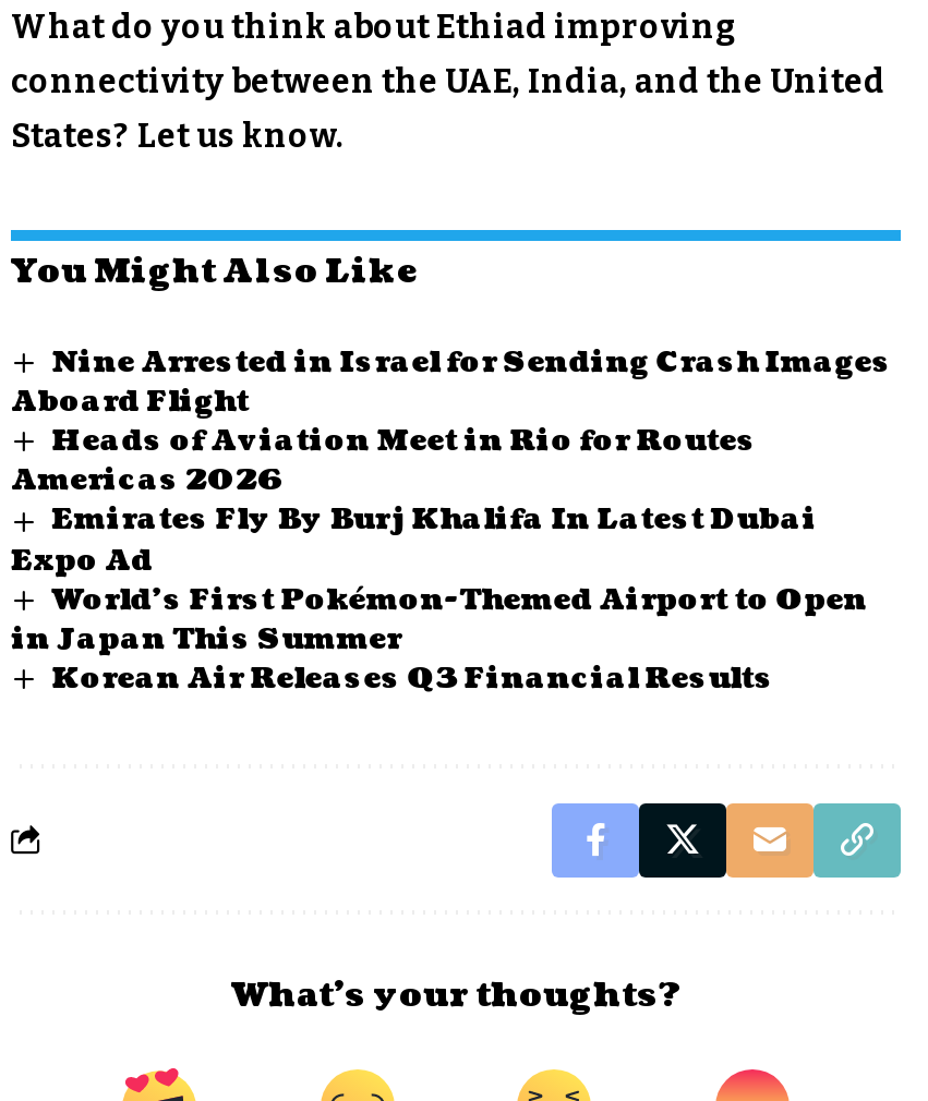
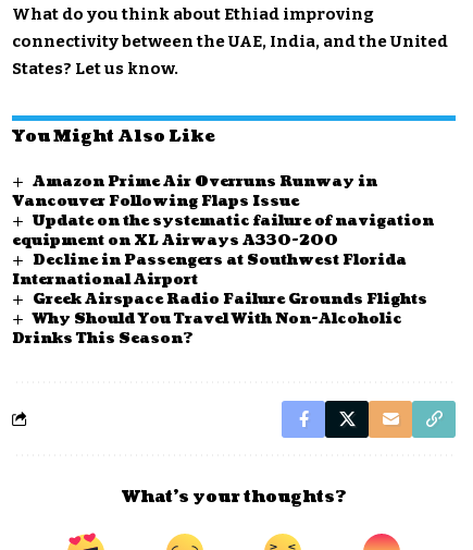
[11,343,891,698] Nine Arrested in Israel for Sending Crash Images | Aboard Flight | Heads of Aviation Meet in Rio for Routes | Americas 2026 | Emirates Fly By Burj Khalifa In Latest Dubai | Expo Ad | World’s First Pokémon-Themed Airport to Open | in Japan This Summer | Korean Air Releases Q3 Financial Results -> [12,172,433,349] Amazon Prime Air Overruns Runway in | Vancouver Following Flaps Issue | Update on the systematic failure of navigation | equipment on XL Airways A330-200 | Decline in Passengers at Southwest Florida | International Airport | Greek Airspace Radio Failure Grounds Flights | Why Should You Travel With Non-Alcoholic | Drinks This Season?

